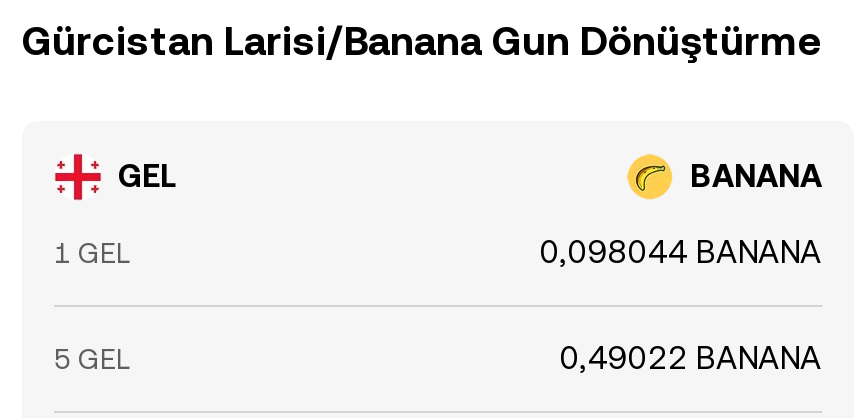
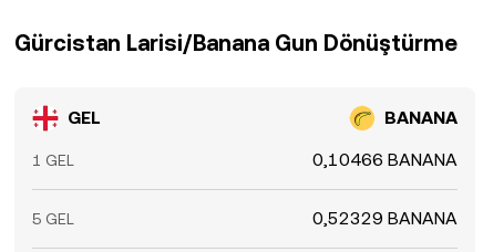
[540,233,822,271] 0,098044 BANANA -> [312,149,458,170] 0,10466 BANANA
[560,339,822,377] 0,49022 BANANA -> [312,208,458,229] 0,52329 BANANA

